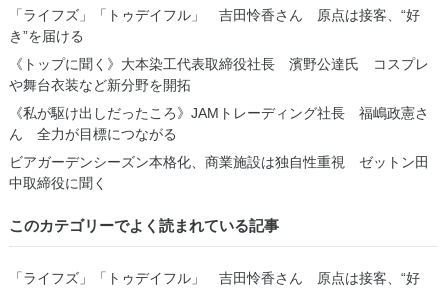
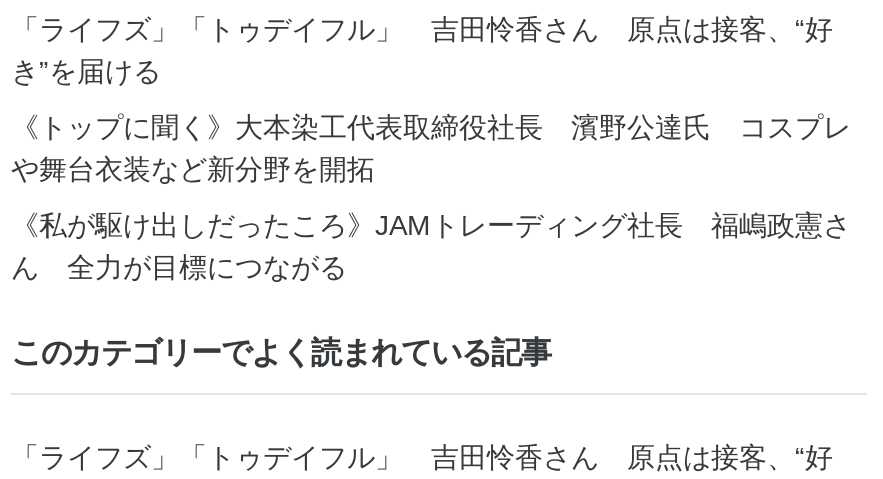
[9,154,429,191] ビアガーデンシーズン本格化、商業施設は独自性重視 ゼットン田 | 中取締役に聞く -> none

